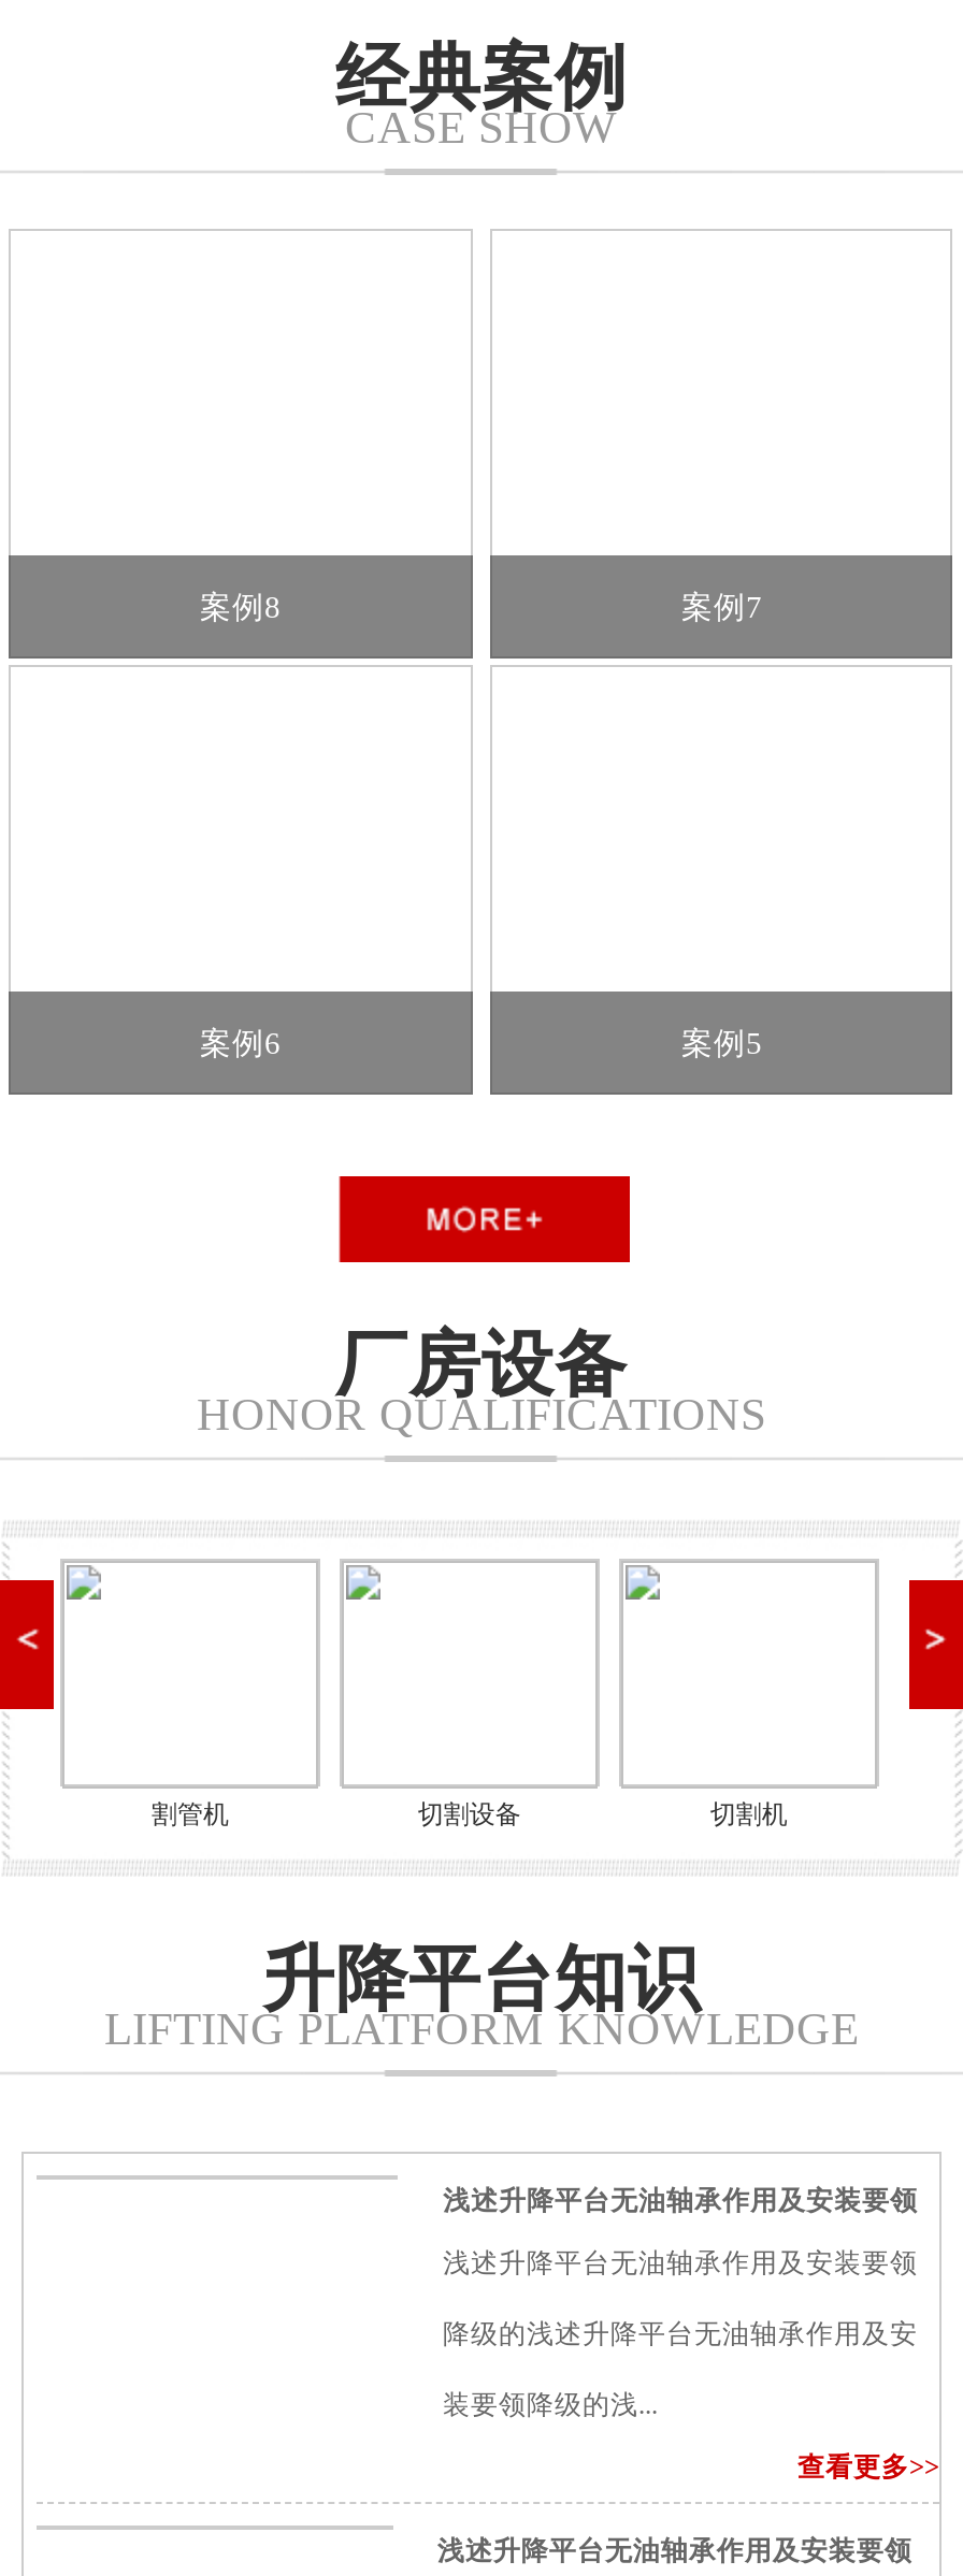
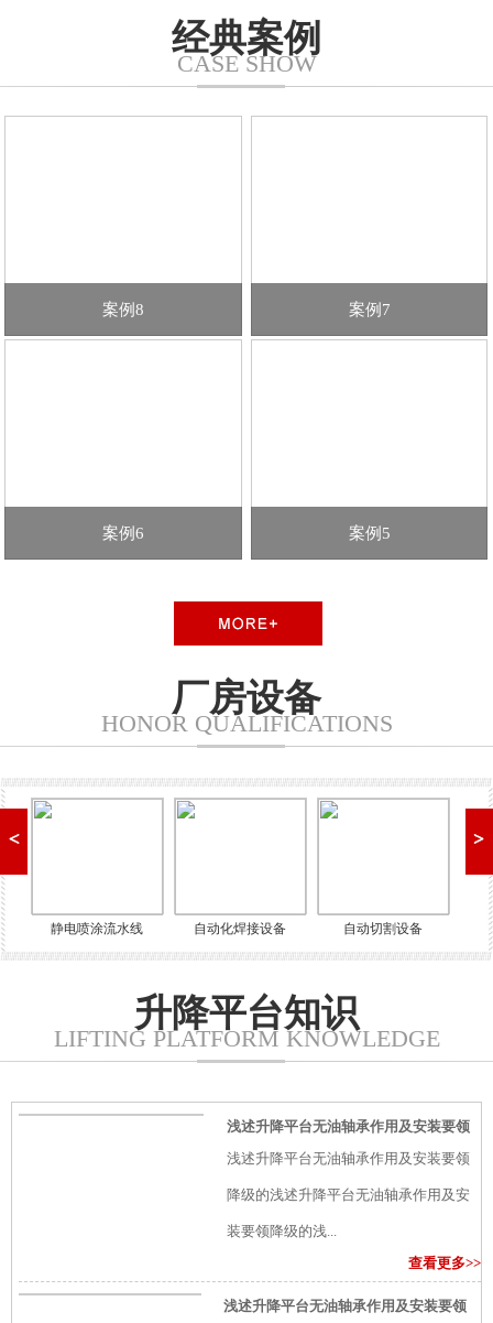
[152,1798,787,1829] 割管机 | 切割设备 | 切割机 -> [51,920,423,936] 静电喷涂流水线 | 自动化焊接设备 | 自动切割设备

